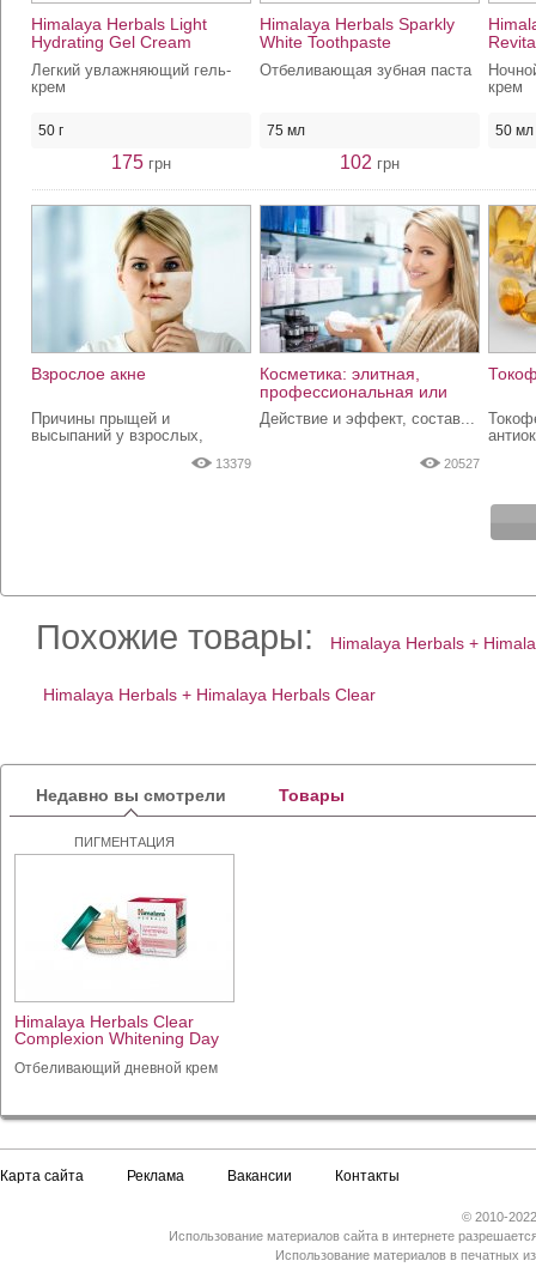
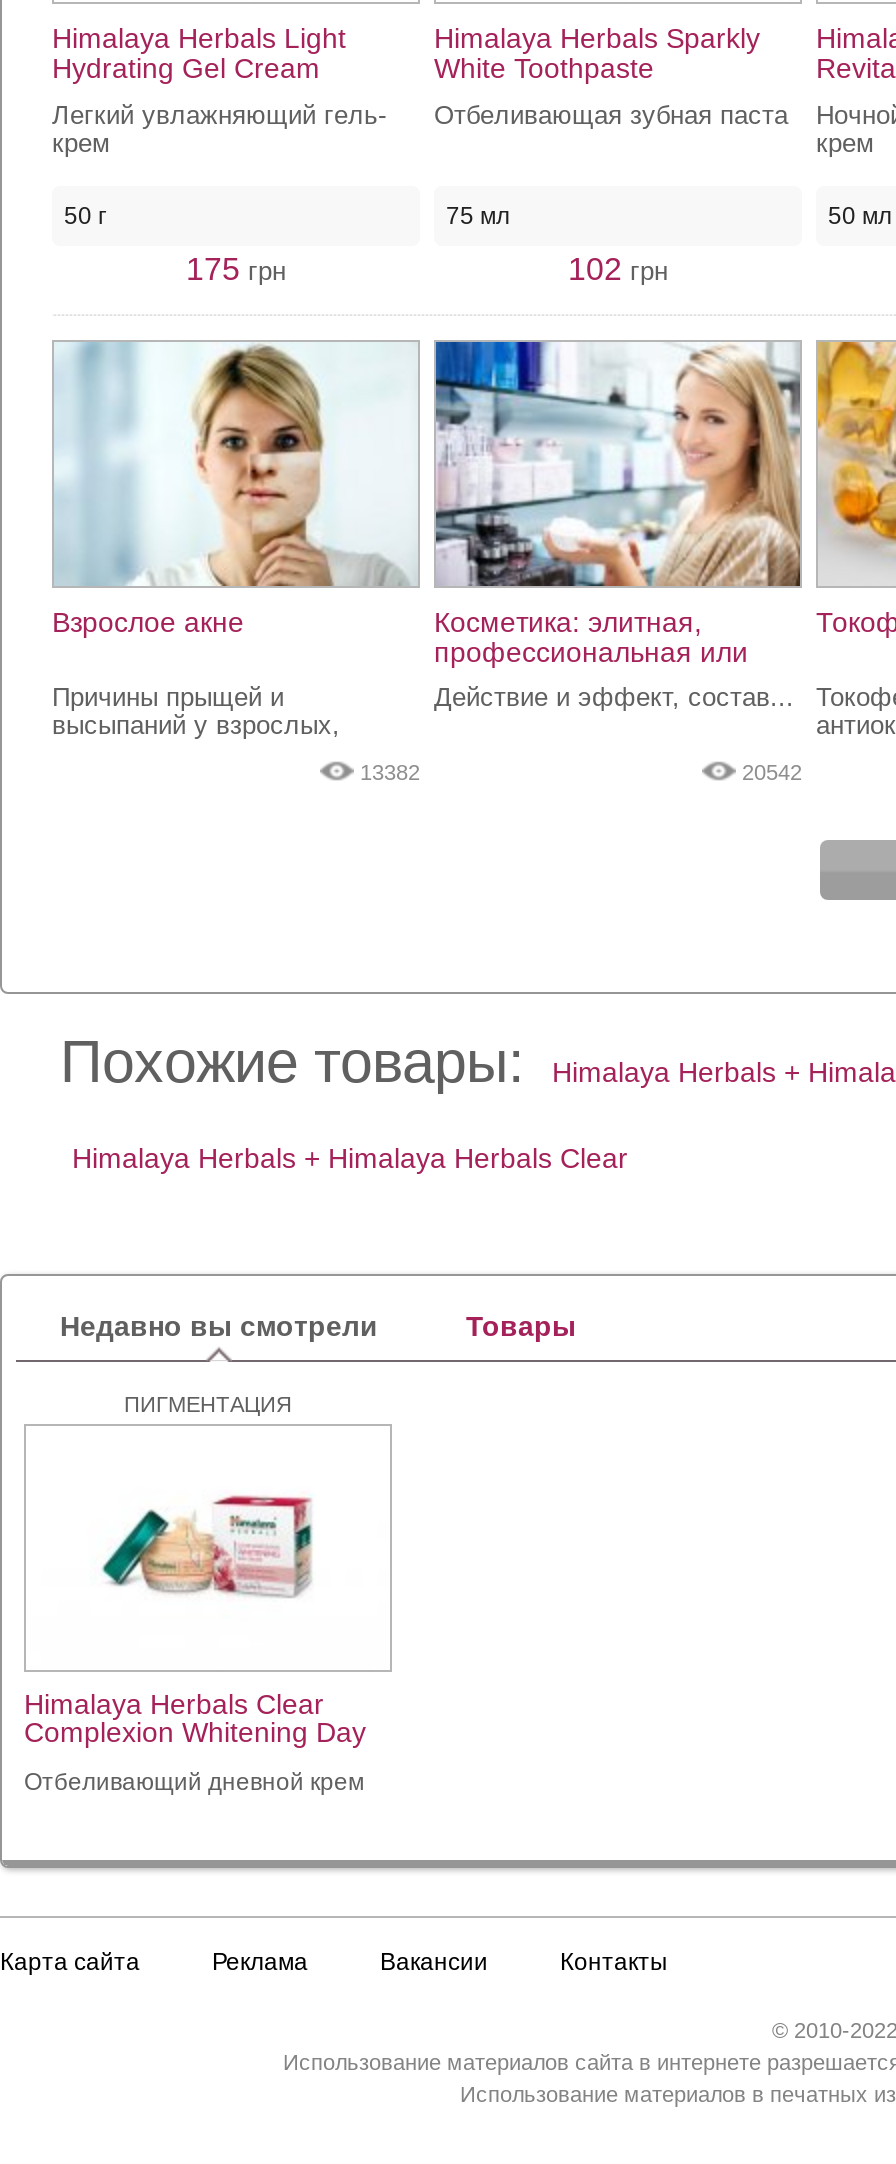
[215,456,251,471] 13379 -> [360,760,420,784] 13382
[444,456,480,471] 20527 -> [742,760,802,784] 20542

